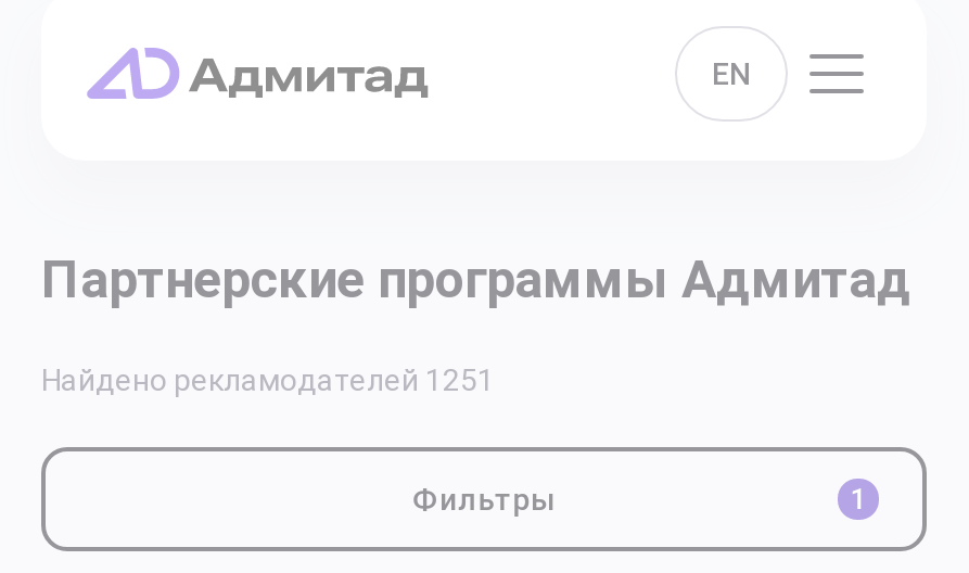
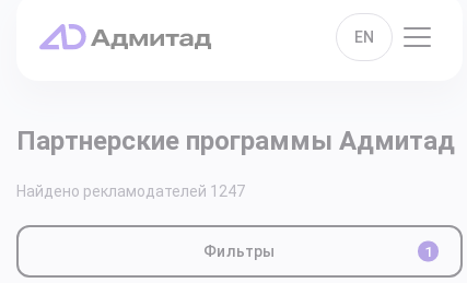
[41,362,495,397] Найдено рекламодателей 1251 -> [16,182,245,200] Найдено рекламодателей 1247

